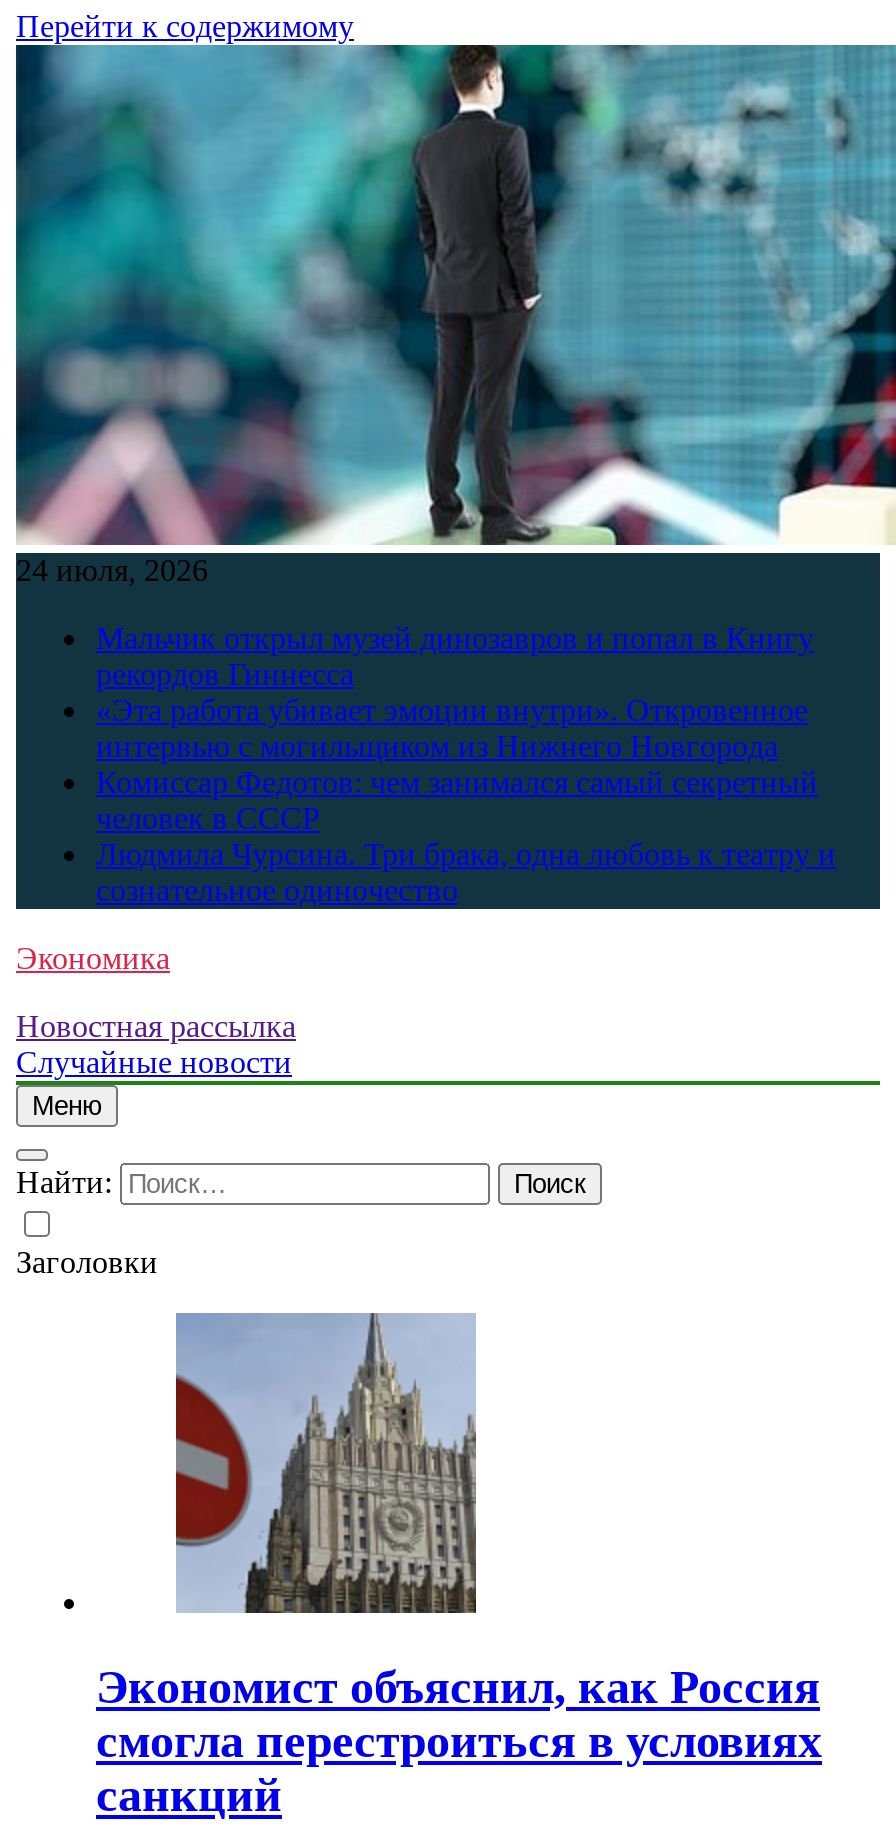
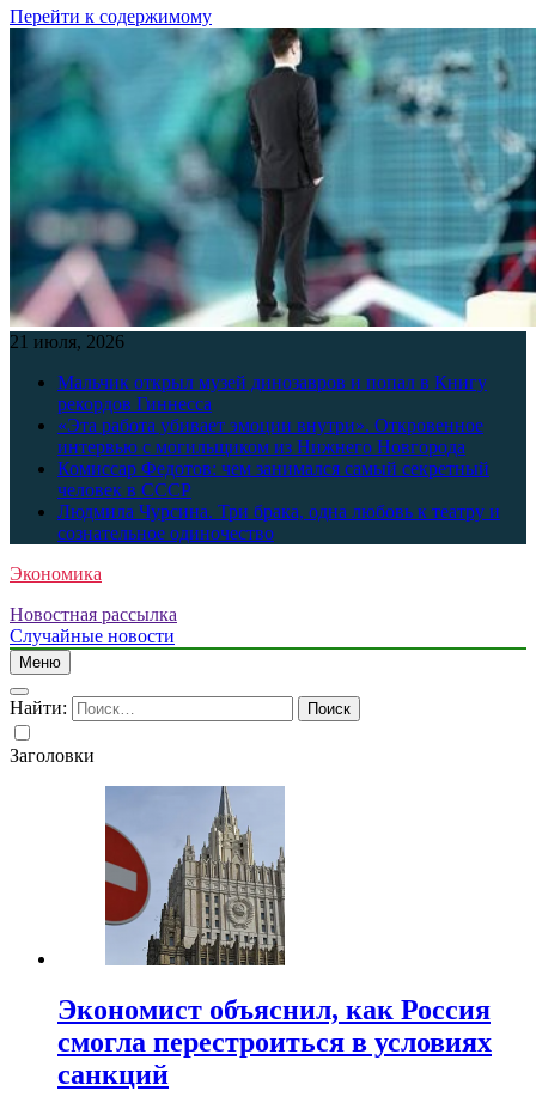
[16,553,208,587] 24 июля, 2026 -> [10,331,124,352] 21 июля, 2026

